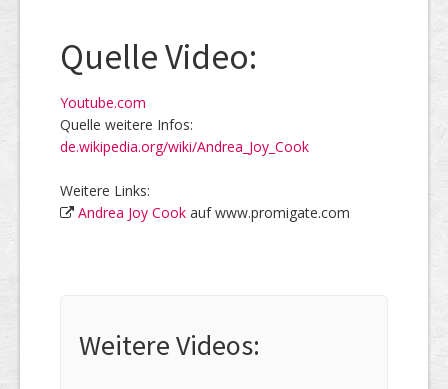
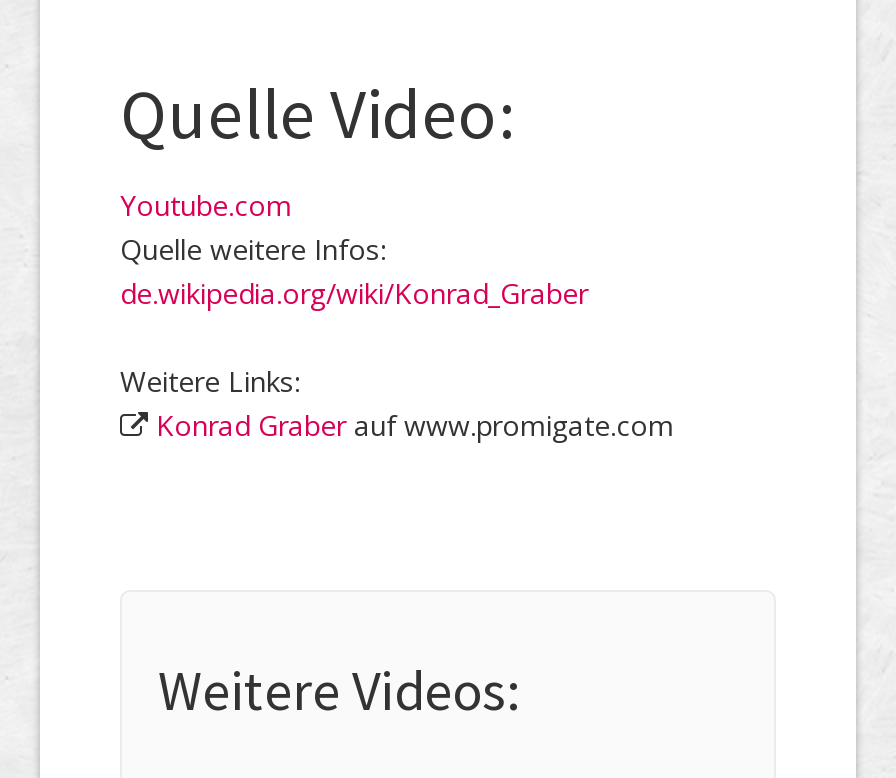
[60,137,309,156] de.wikipedia.org/wiki/Andrea_Joy_Cook -> [120,275,588,313] de.wikipedia.org/wiki/Konrad_Graber
[78,203,350,222] Andrea Joy Cook auf www.promigate.com -> [156,407,674,445] Konrad Graber auf www.promigate.com

